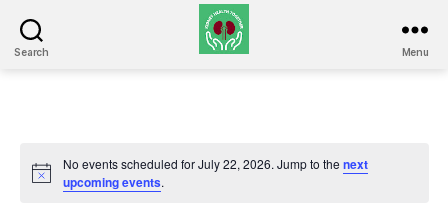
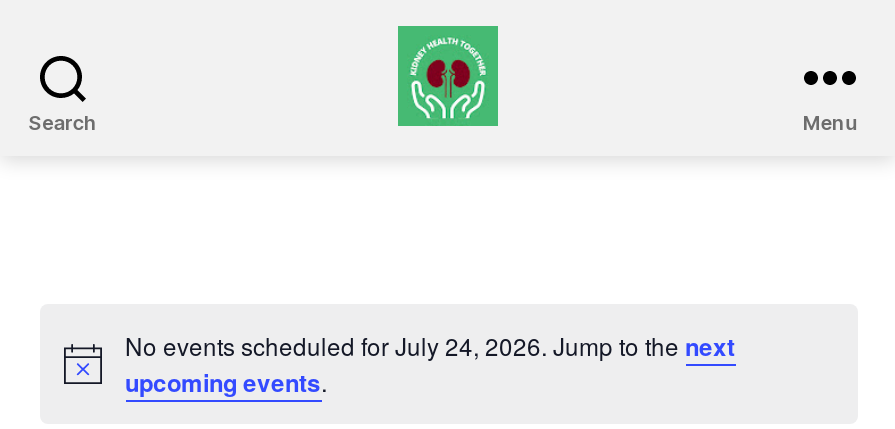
[62,155,367,173] No events scheduled for July 22, 2026. Jump to the next -> [125,328,735,364] No events scheduled for July 24, 2026. Jump to the next

